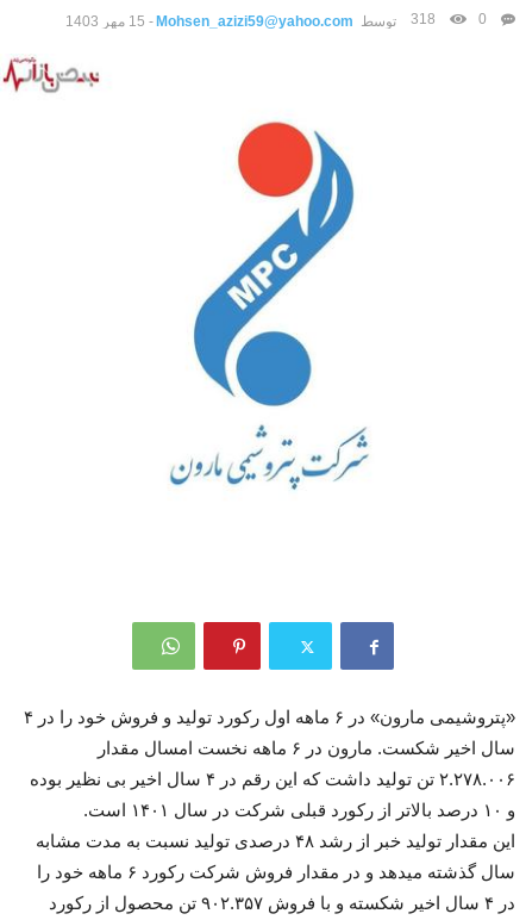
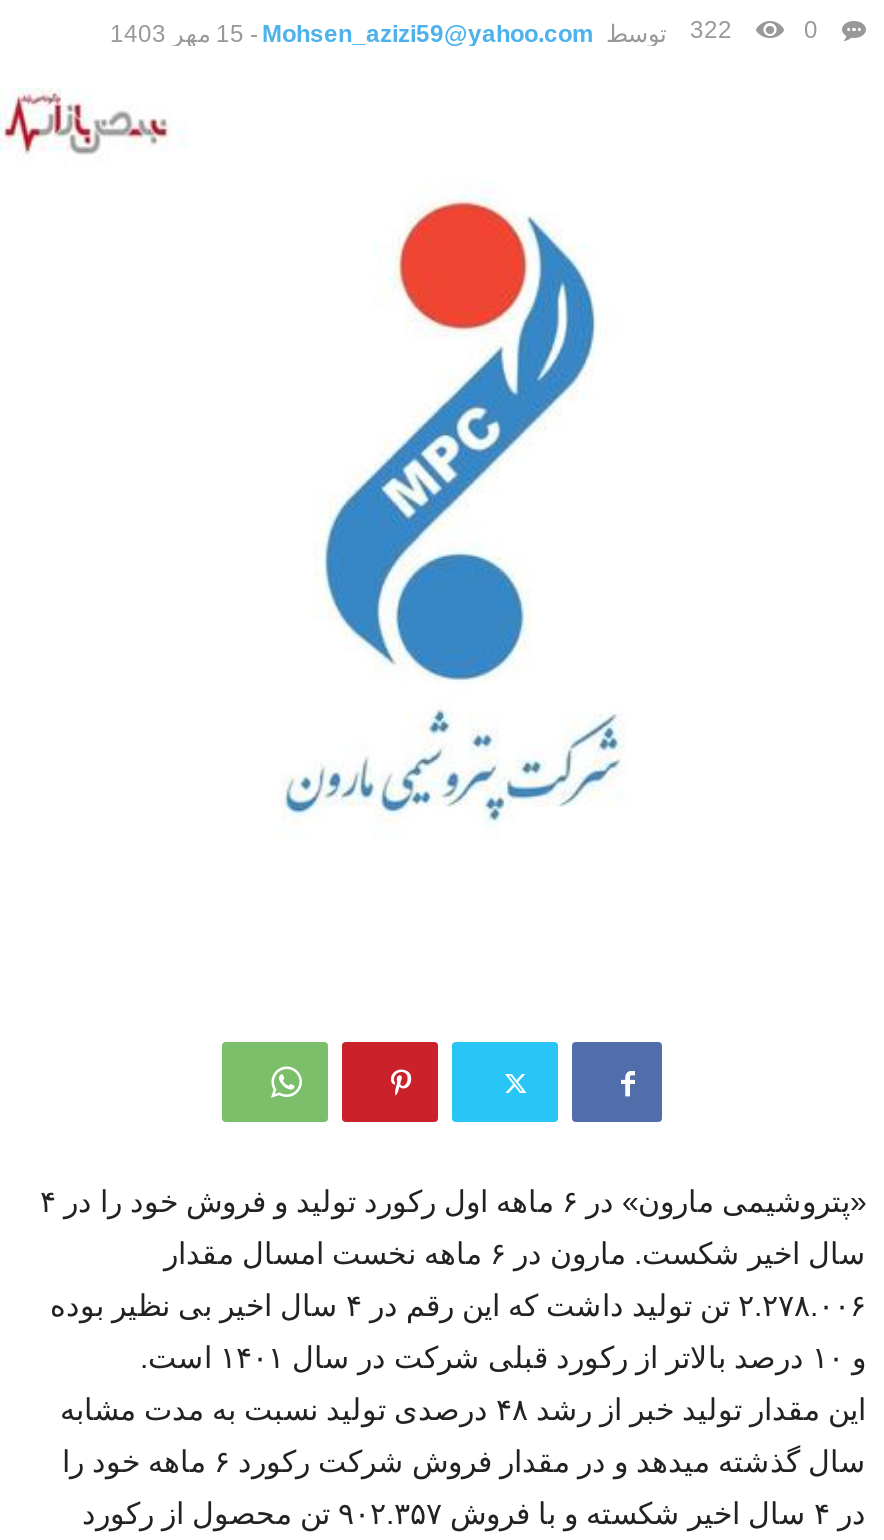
[411,11,436,27] 318 -> [690,16,732,44] 322

